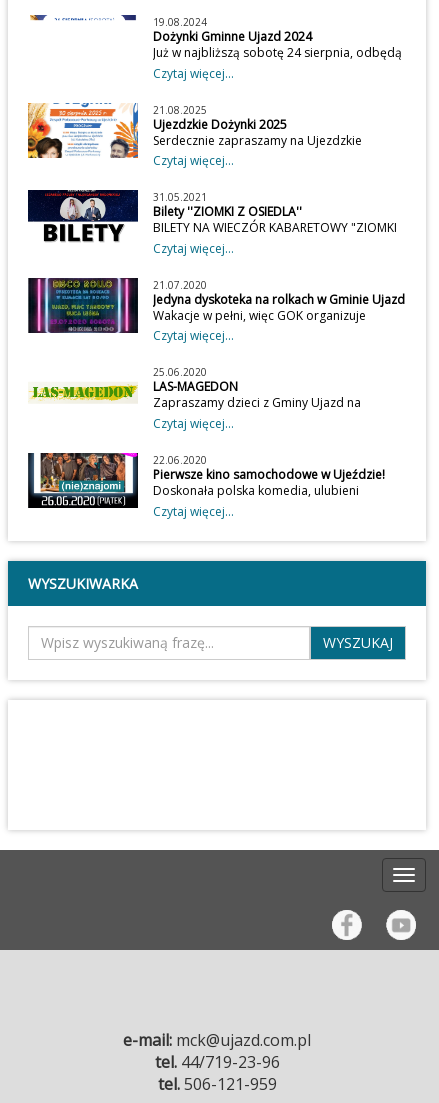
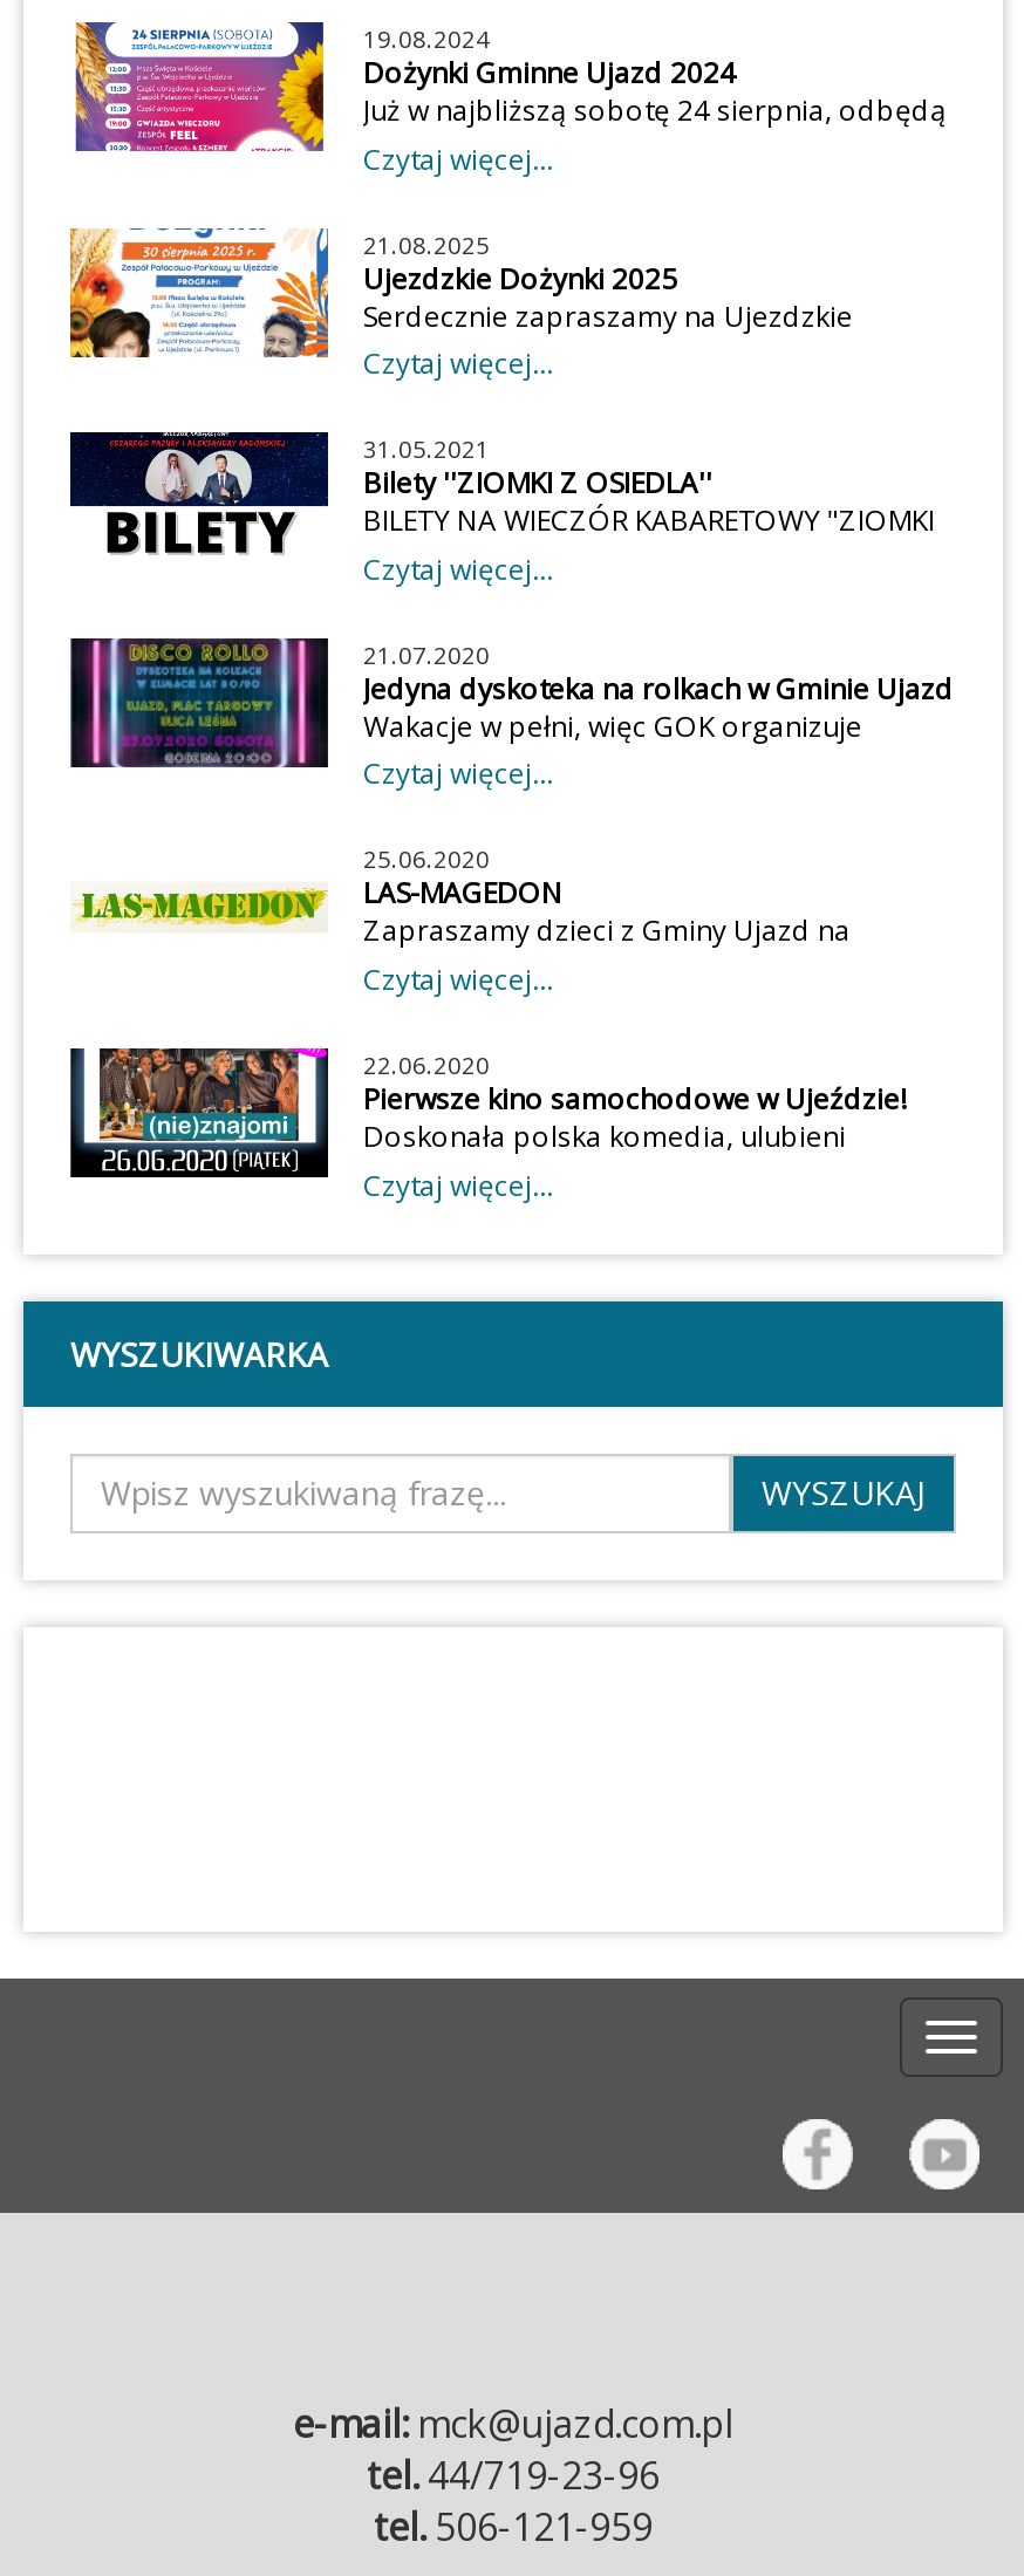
none -> [73,32,326,153] [image]

